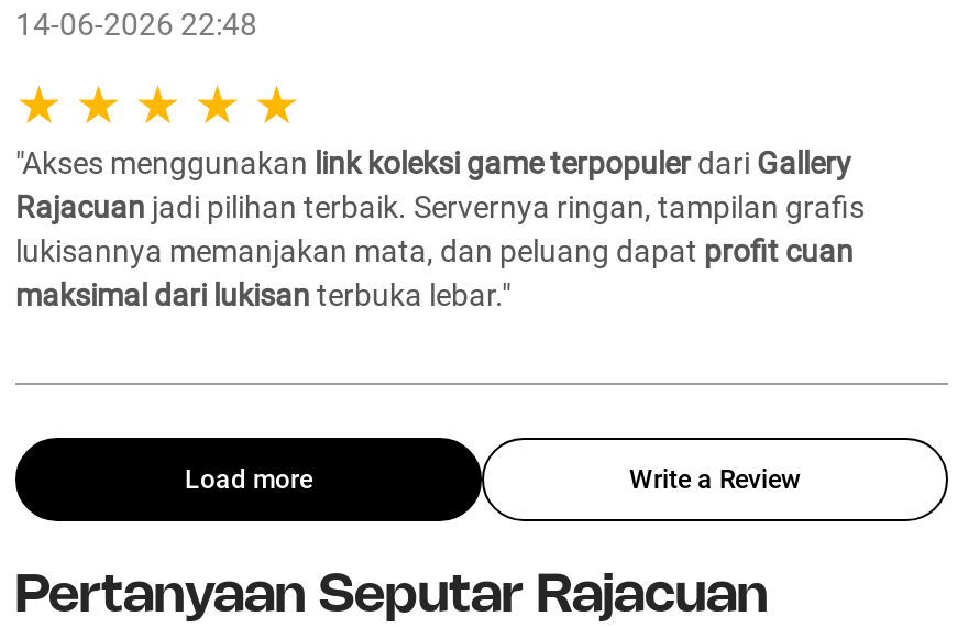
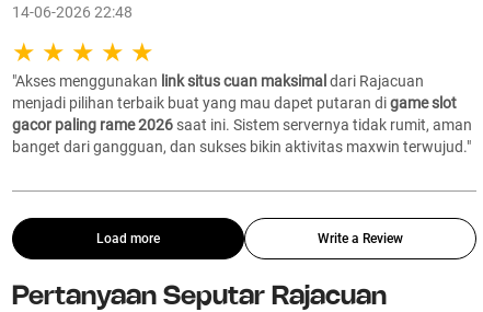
[15,145,865,312] "Akses menggunakan link koleksi game terpopuler dari Gallery | Rajacuan jadi pilihan terbaik. Servernya ringan, tampilan grafis | lukisannya memanjakan mata, dan peluang dapat profit cuan | maksimal dari lukisan terbuka lebar." -> [12,72,472,155] "Akses menggunakan link situs cuan maksimal dari Rajacuan | menjadi pilihan terbaik buat yang mau dapet putaran di game slot | gacor paling rame 2026 saat ini. Sistem servernya tidak rumit, aman | banget dari gangguan, dan sukses bikin aktivitas maxwin terwujud."

